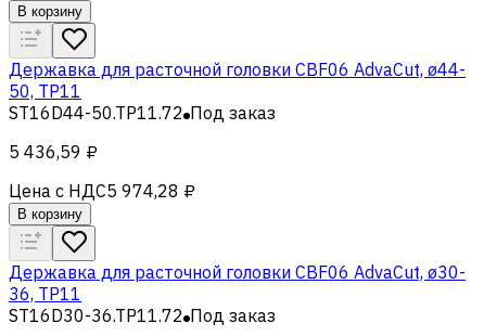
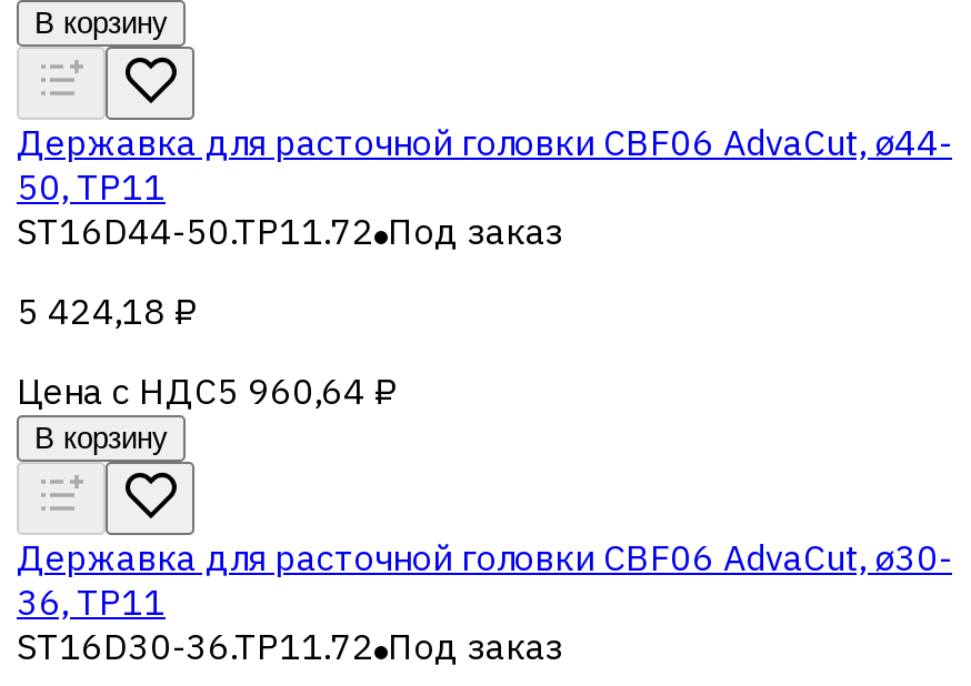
[9,141,98,162] 5 436,59 ₽ -> [17,288,199,332] 5 424,18 ₽
[9,180,195,201] Цена с НДС5 974,28 ₽ -> [17,368,399,412] Цена с НДС5 960,64 ₽

